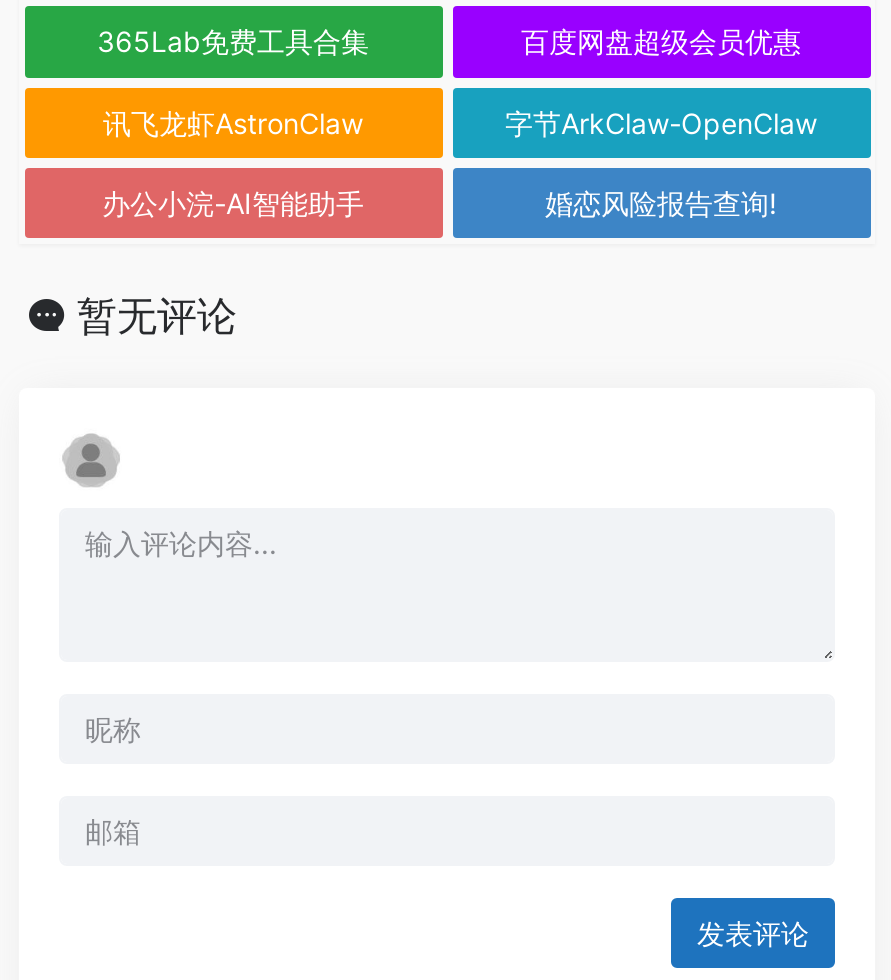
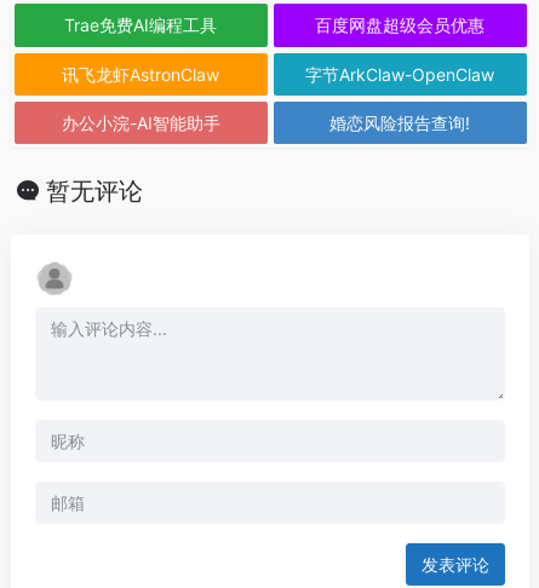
[97,25,369,59] 365Lab免费工具合集 -> [64,15,217,35] Trae免费AI编程工具

